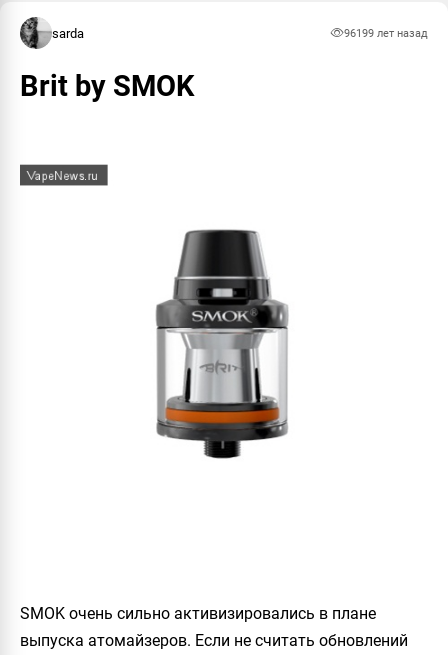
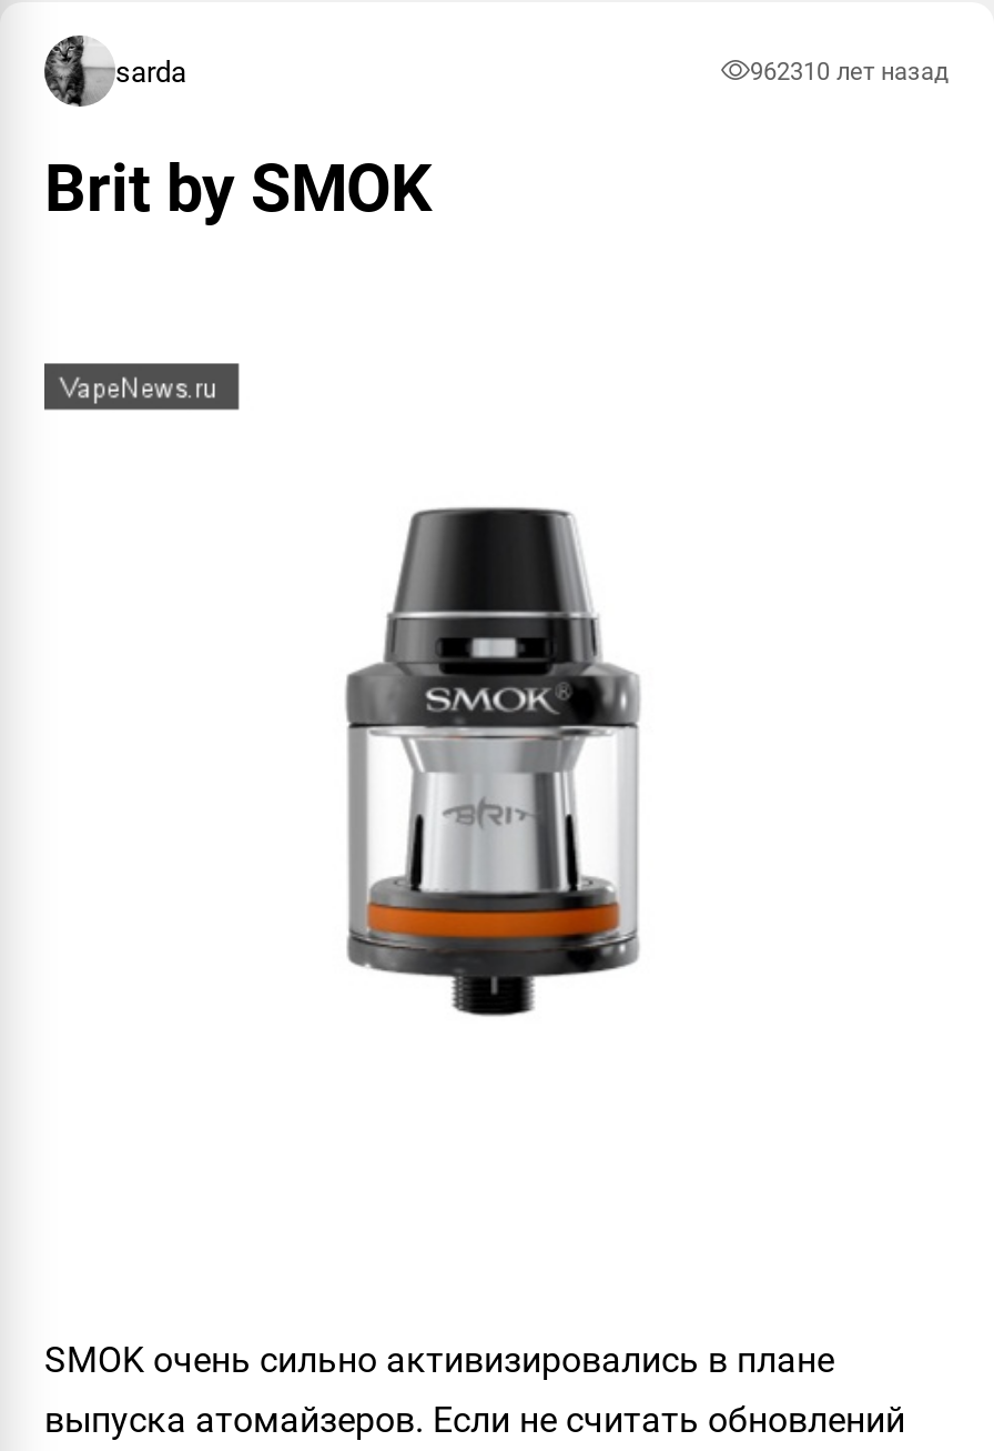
[344,26,428,39] 96199 лет назад -> [750,57,950,85] 962310 лет назад

